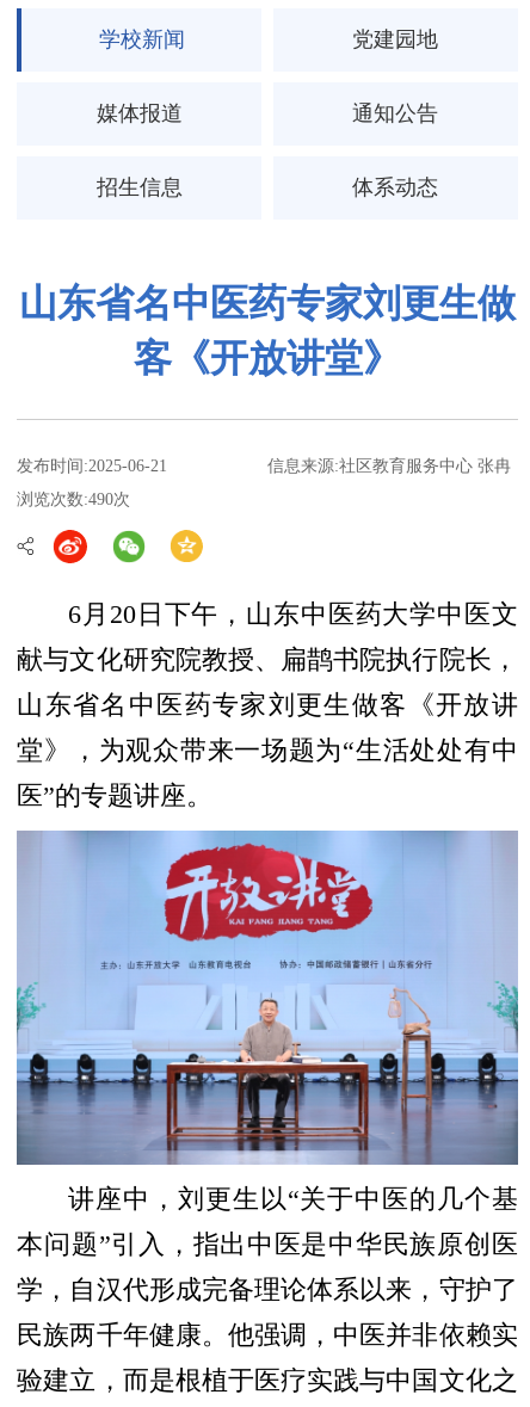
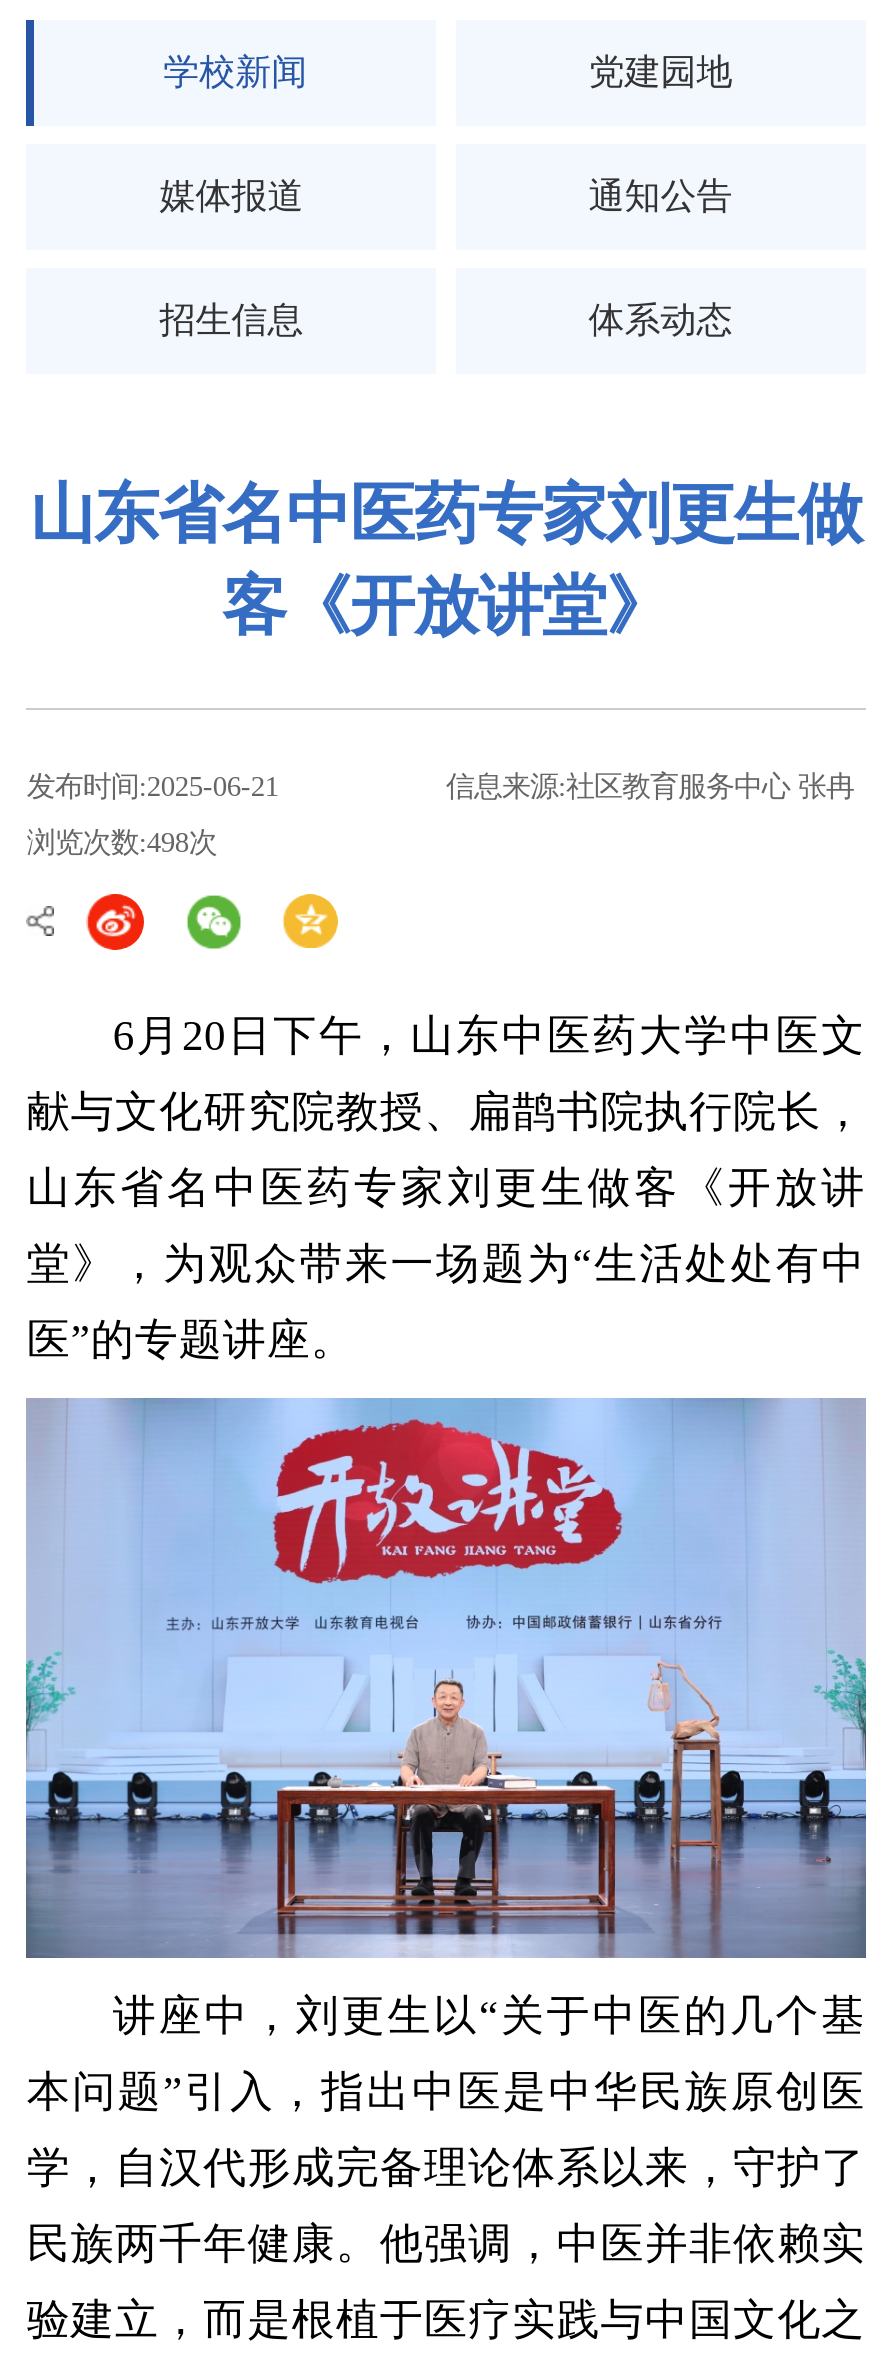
[17,489,130,508] 浏览次数:490次 -> [27,825,217,857] 浏览次数:498次

